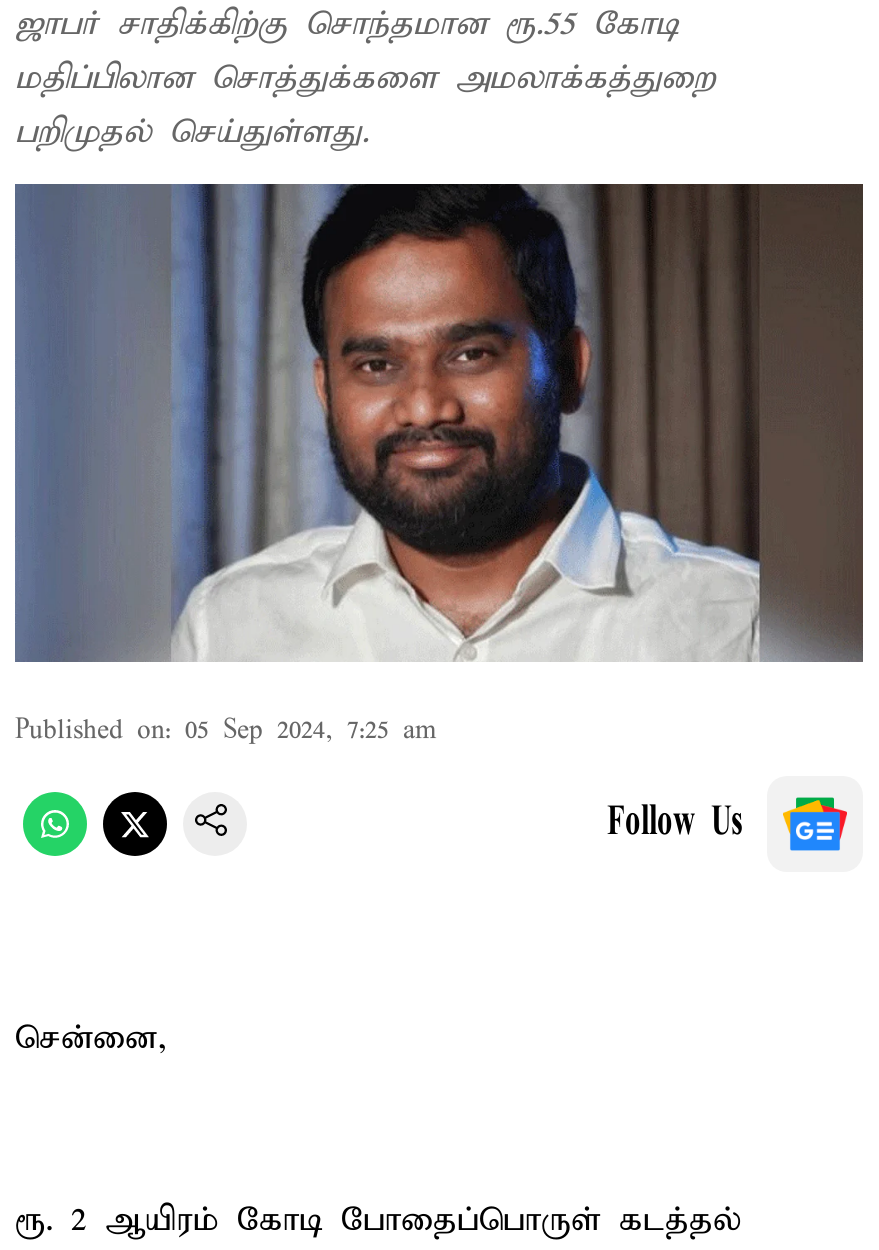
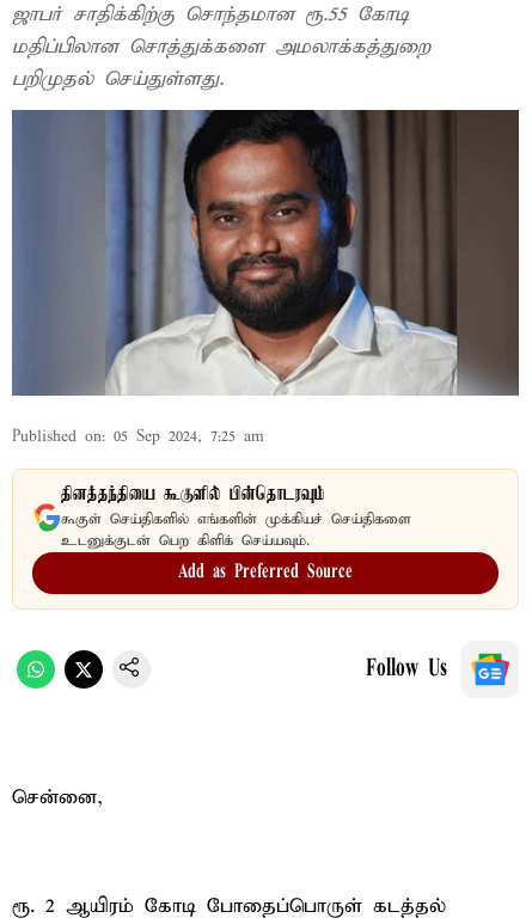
none -> [12,469,519,610] [image] | தினத்தந்தியை கூகுளில் பின்தொடரவும் | கூகுள் செய்திகளில் எங்களின் முக்கியச் செய்திகளை | உடனுக்குடன் பெற கிளிக் செய்யவும். | Add as Preferred Source

